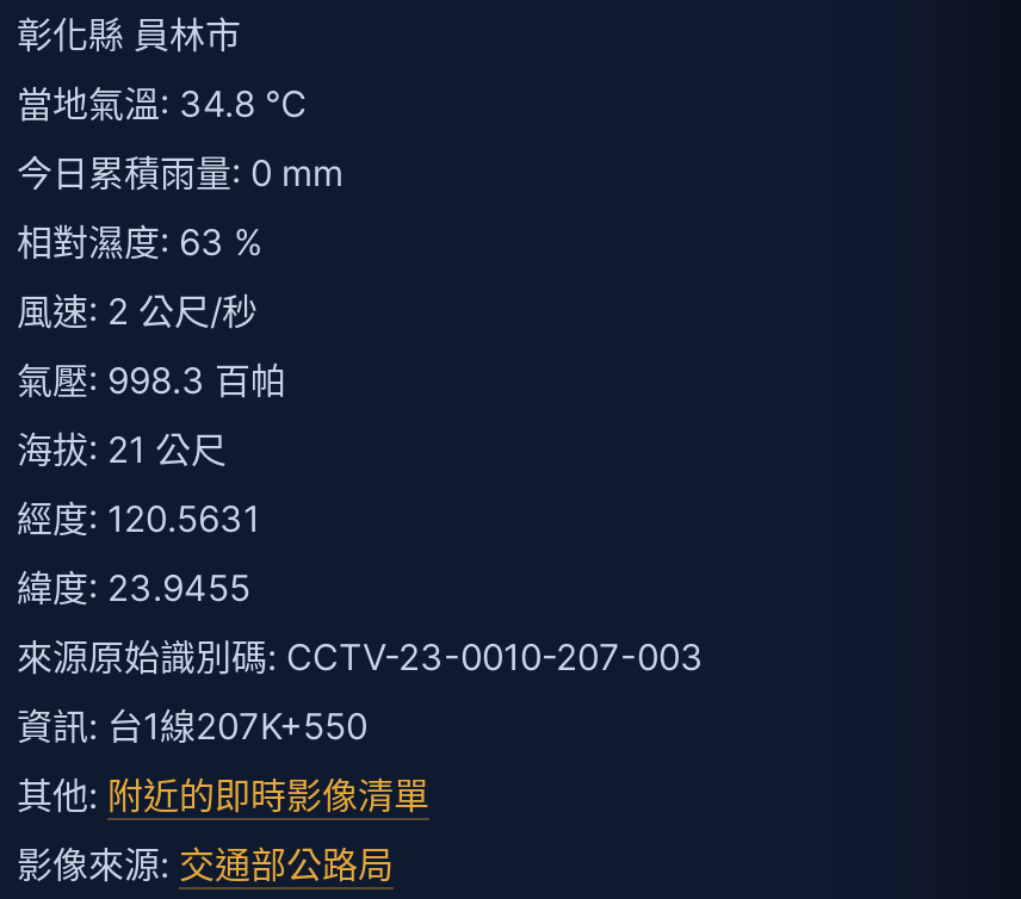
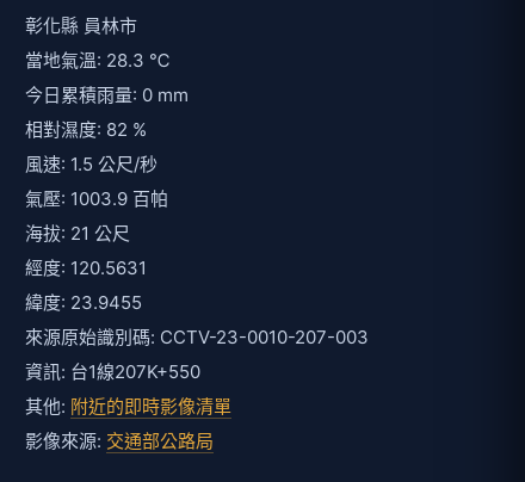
[17,80,308,125] 當地氣溫: 34.8 ℃ -> [25,48,171,71] 當地氣溫: 28.3 ℃
[17,218,262,263] 相對濕度: 63 % -> [25,118,147,140] 相對濕度: 82 %
[17,287,258,333] 風速: 2 公尺/秒 -> [25,152,157,175] 風速: 1.5 公尺/秒
[17,356,286,402] 氣壓: 998.3 百帕 -> [25,187,168,209] 氣壓: 1003.9 百帕

